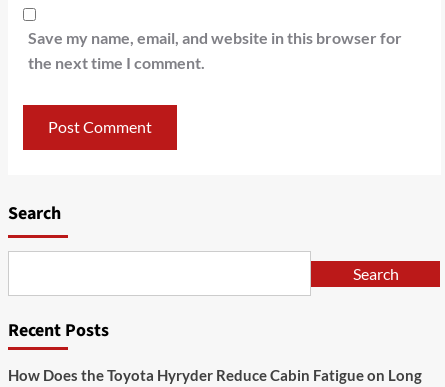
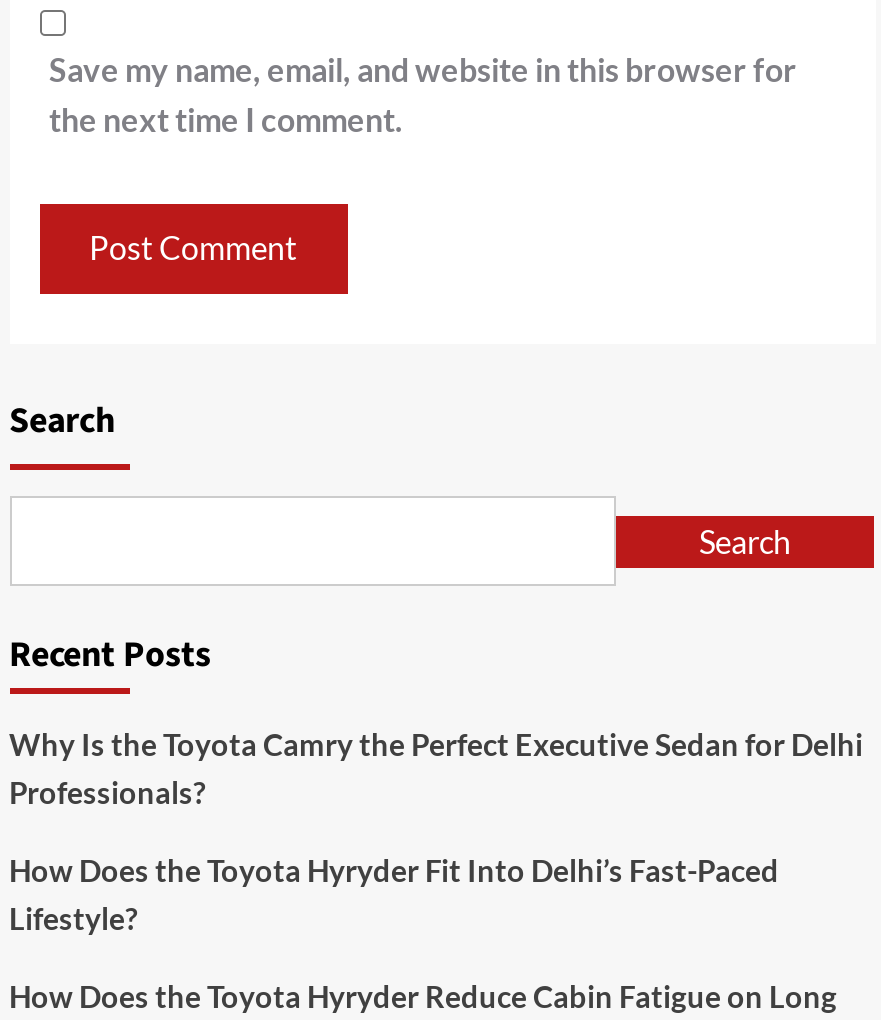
none -> [9,725,863,935] Why Is the Toyota Camry the Perfect Executive Sedan for Delhi | Professionals? | How Does the Toyota Hyryder Fit Into Delhi’s Fast-Paced | Lifestyle?

